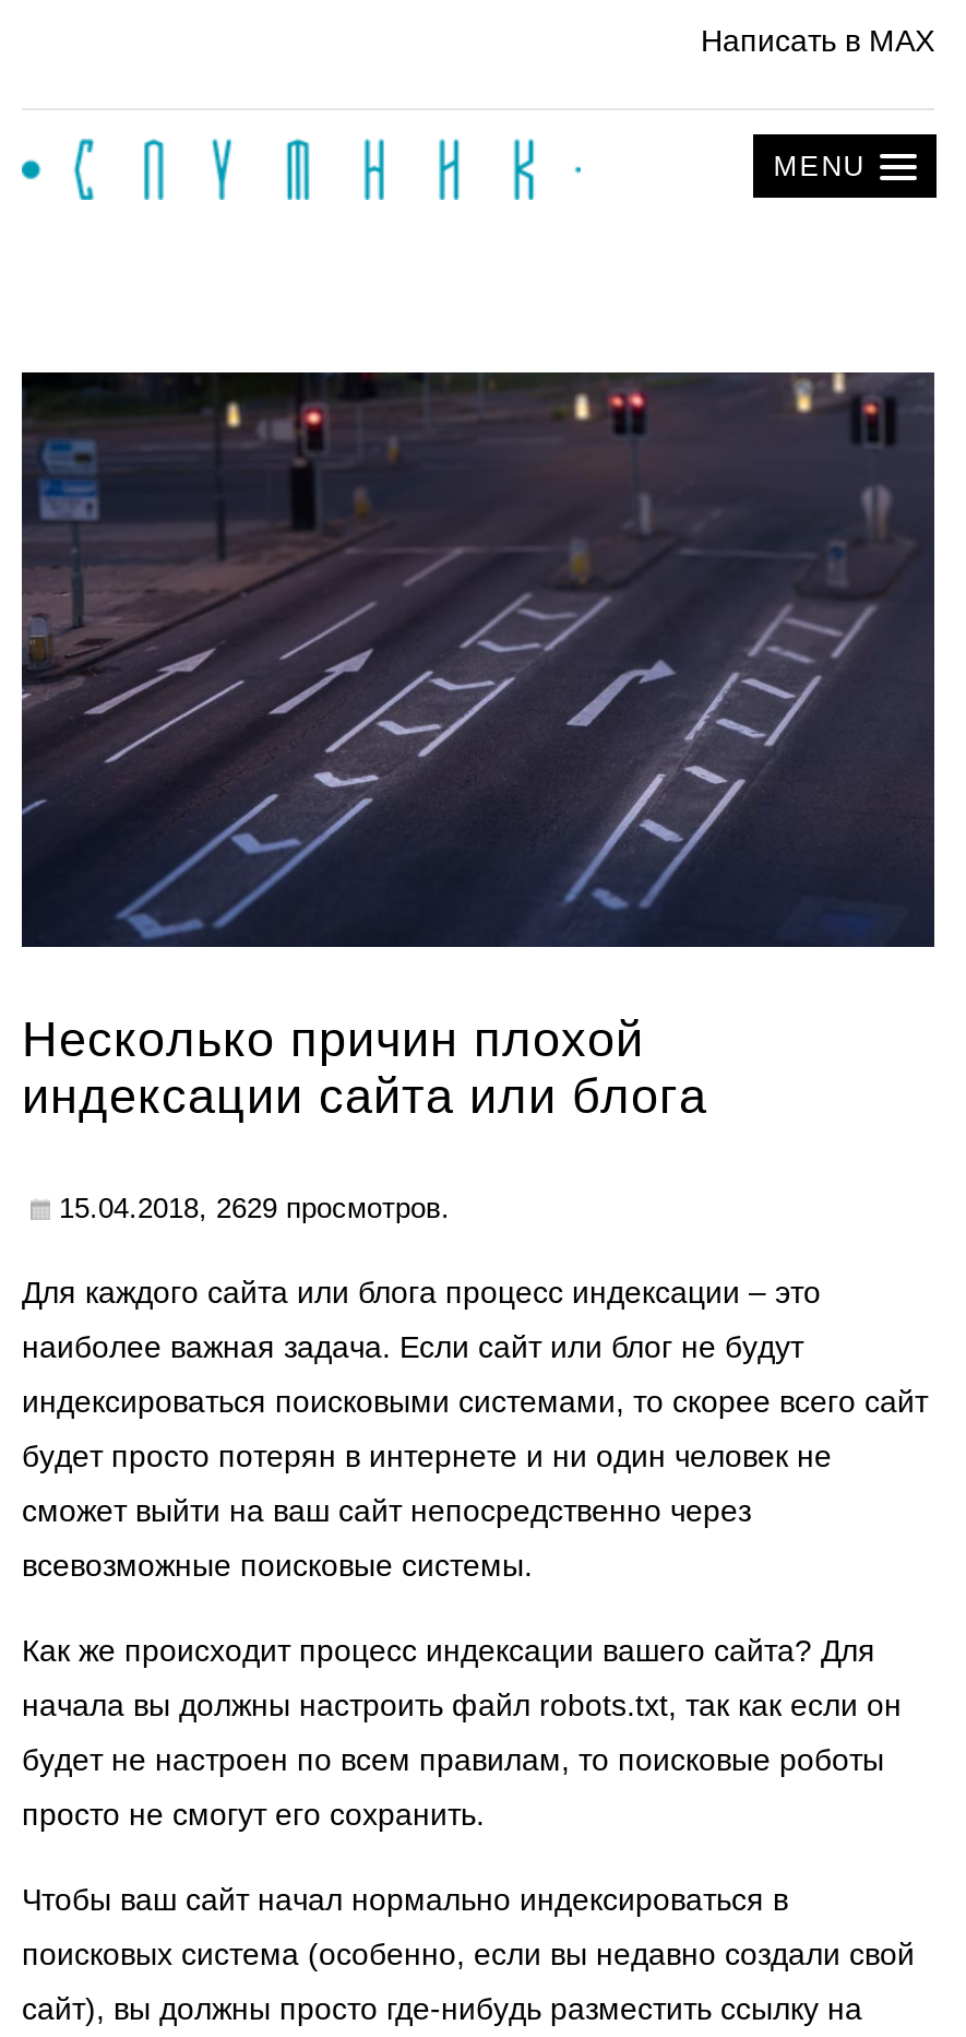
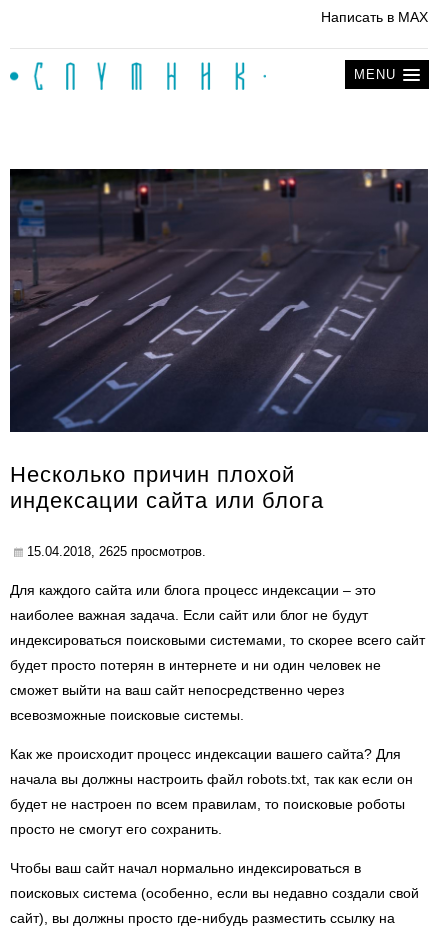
[59,1191,450,1224] 15.04.2018, 2629 просмотров. -> [27,544,206,559] 15.04.2018, 2625 просмотров.

